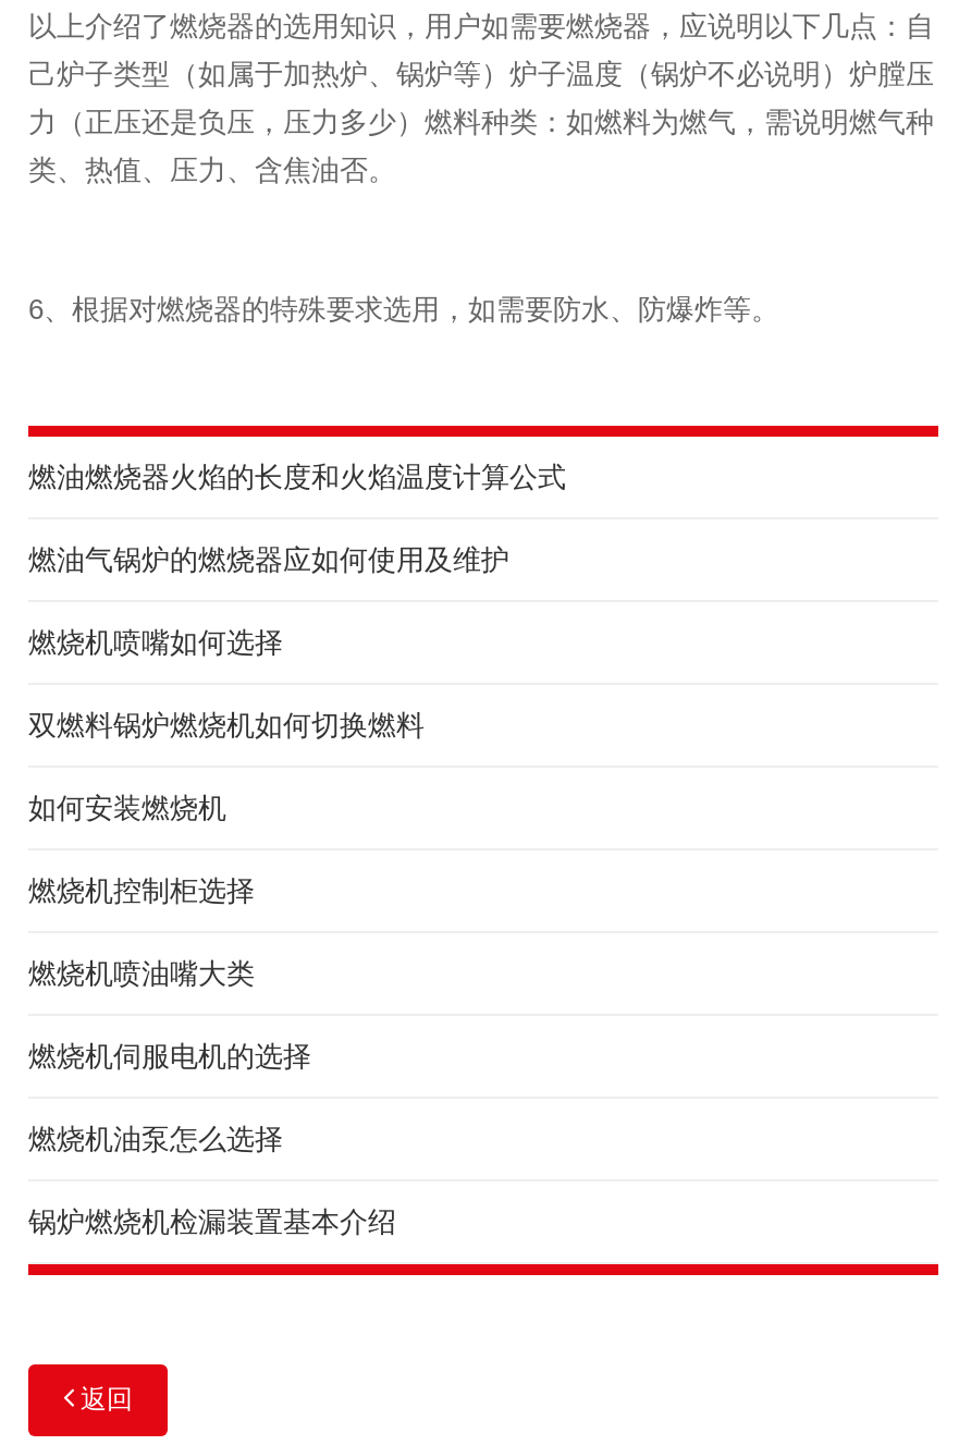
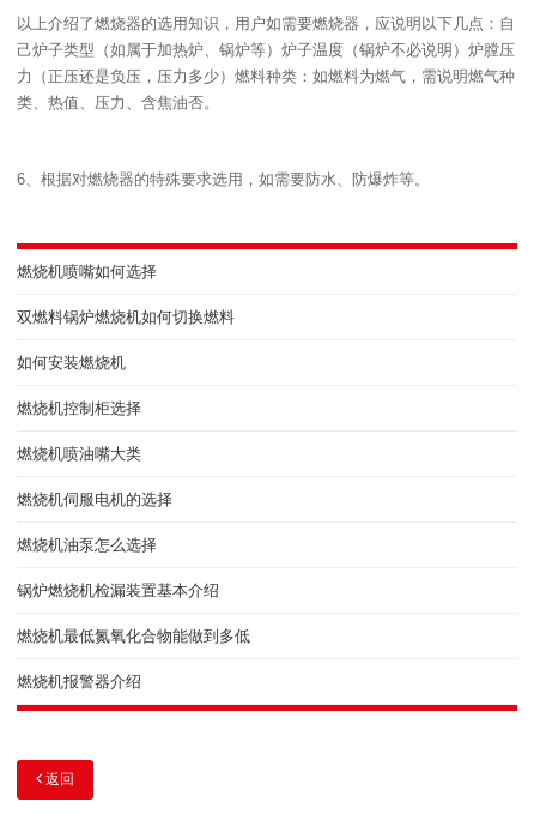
[28,461,566,576] 燃油燃烧器火焰的长度和火焰温度计算公式 | 燃油气锅炉的燃烧器应如何使用及维护 -> none
moved [28,626,425,1238] -> [17,263,235,599]: 燃烧机喷嘴如何选择 | 双燃料锅炉燃烧机如何切换燃料 | 如何安装燃烧机 | 燃烧机控制柜选择 | 燃烧机喷油嘴大类 | 燃烧机伺服电机的选择 | 燃烧机油泵怎么选择 | 锅炉燃烧机检漏装置基本介绍
none -> [17,627,250,691] 燃烧机最低氮氧化合物能做到多低 | 燃烧机报警器介绍

